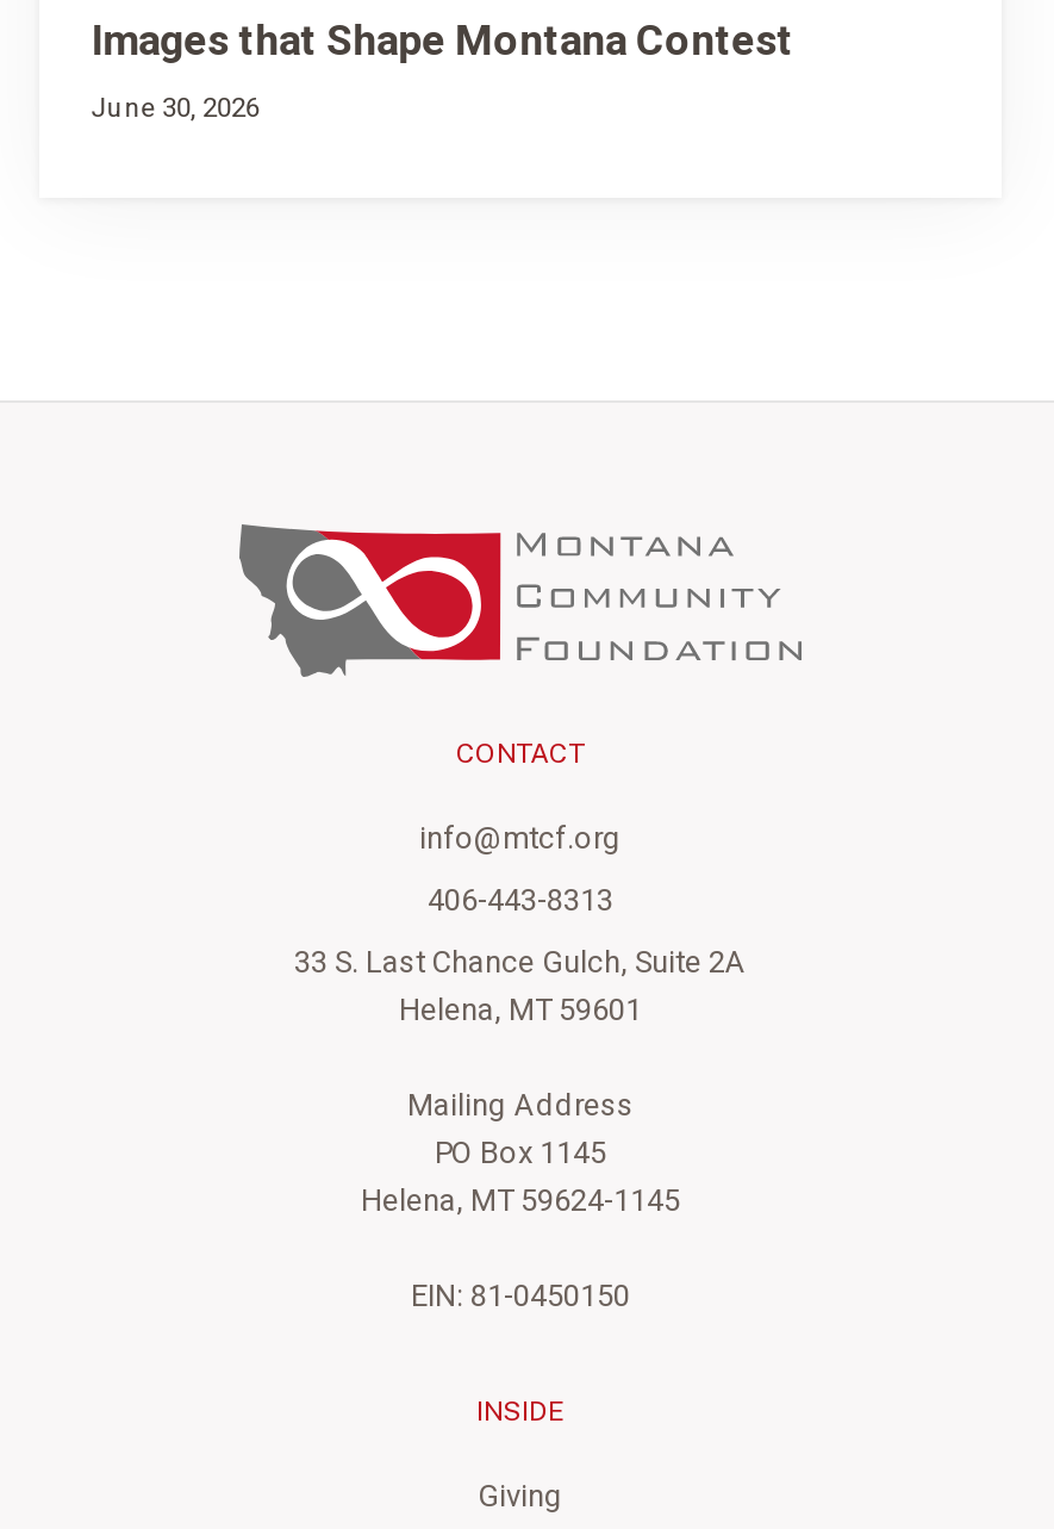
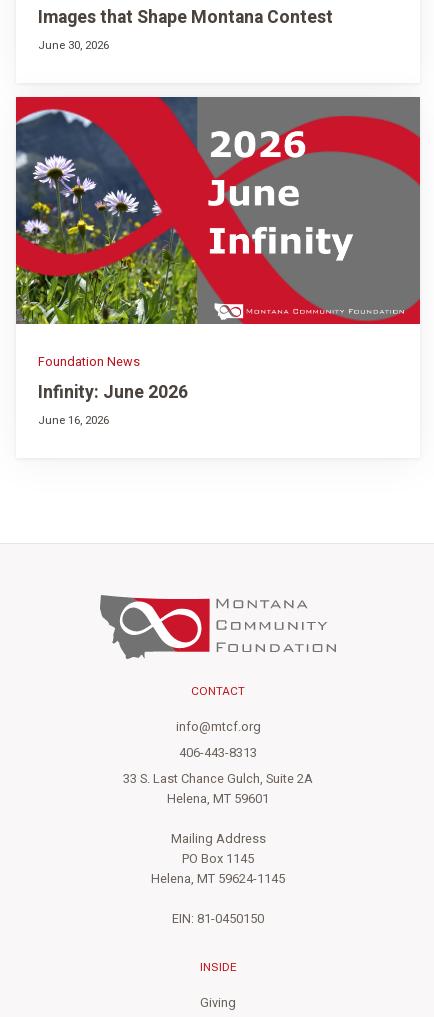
none -> [15,96,421,429] [image] | Foundation News | Infinity: June 2026 | June 16, 2026

